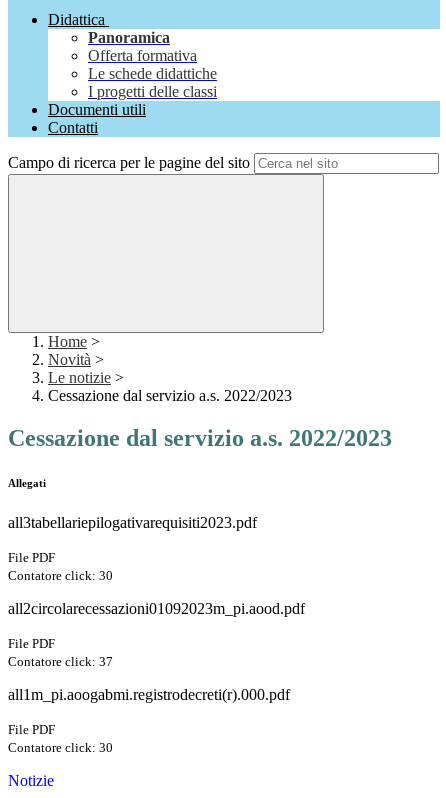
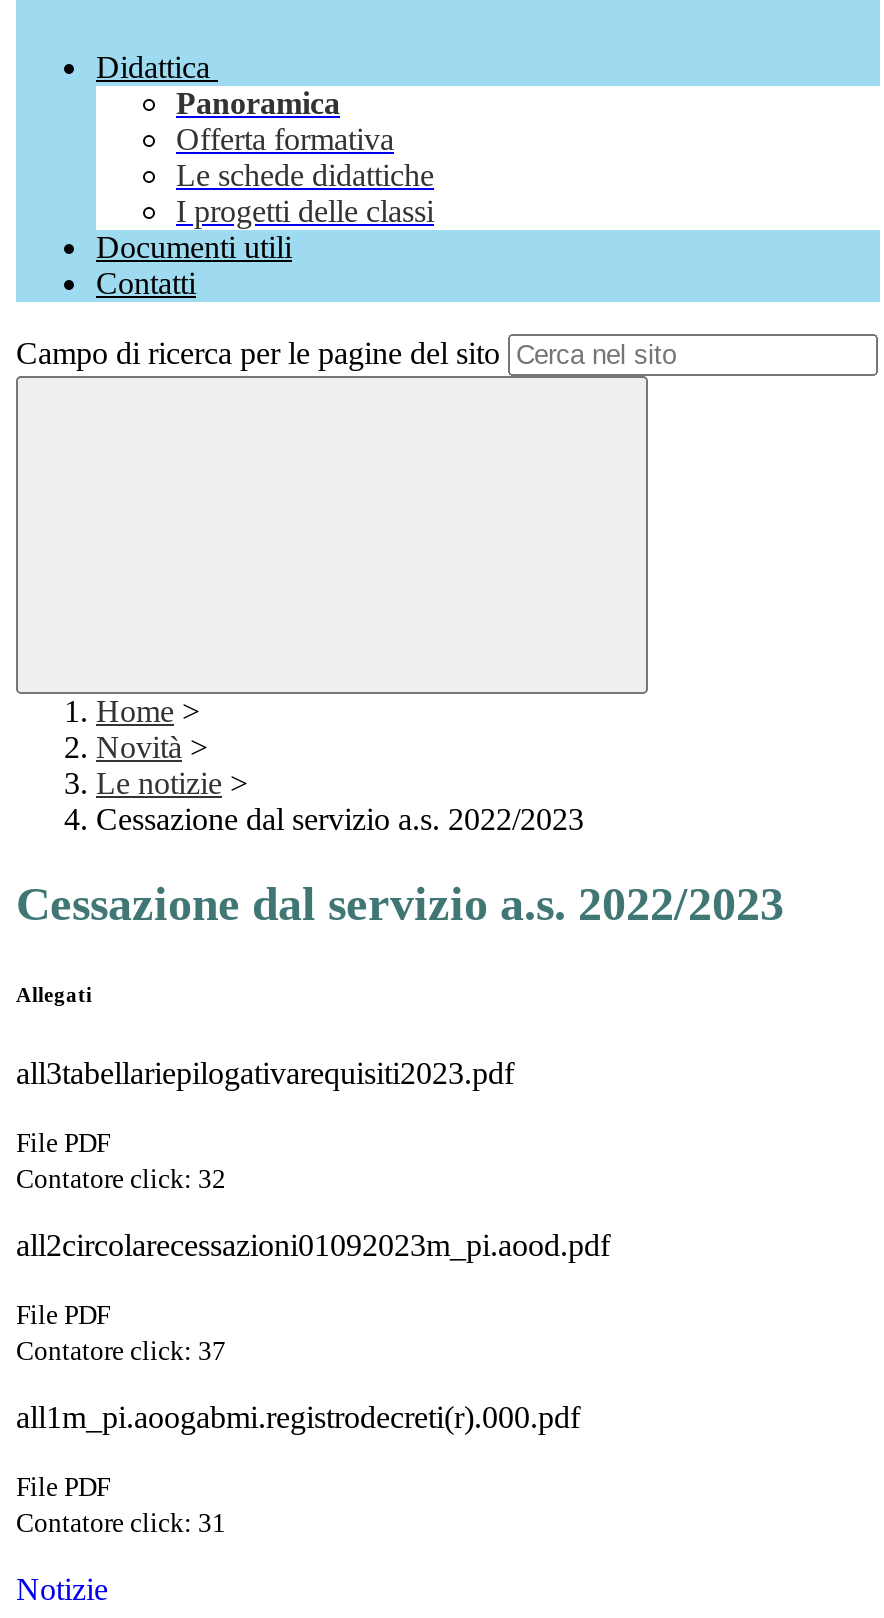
[8,568,113,583] Contatore click: 30 -> [16,1164,226,1194] Contatore click: 32
[8,740,113,755] Contatore click: 30 -> [16,1508,226,1538] Contatore click: 31

